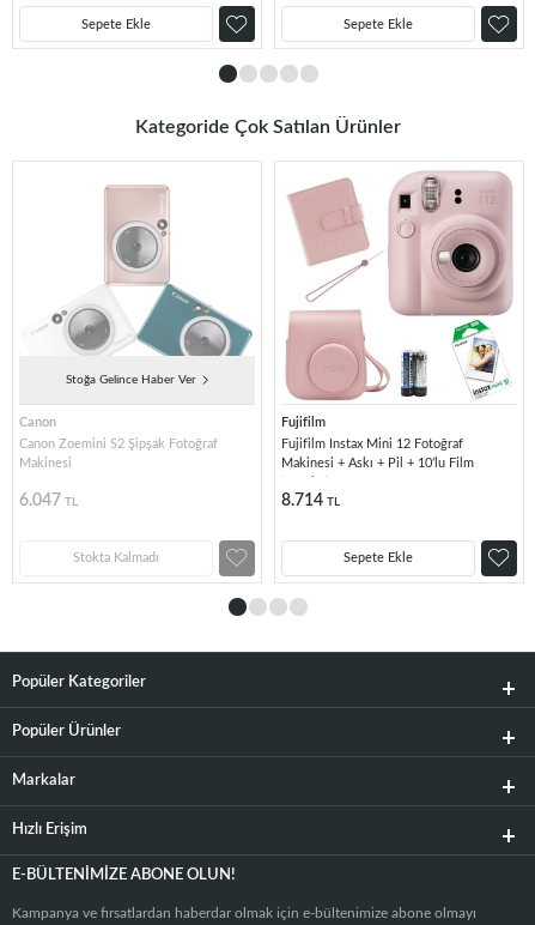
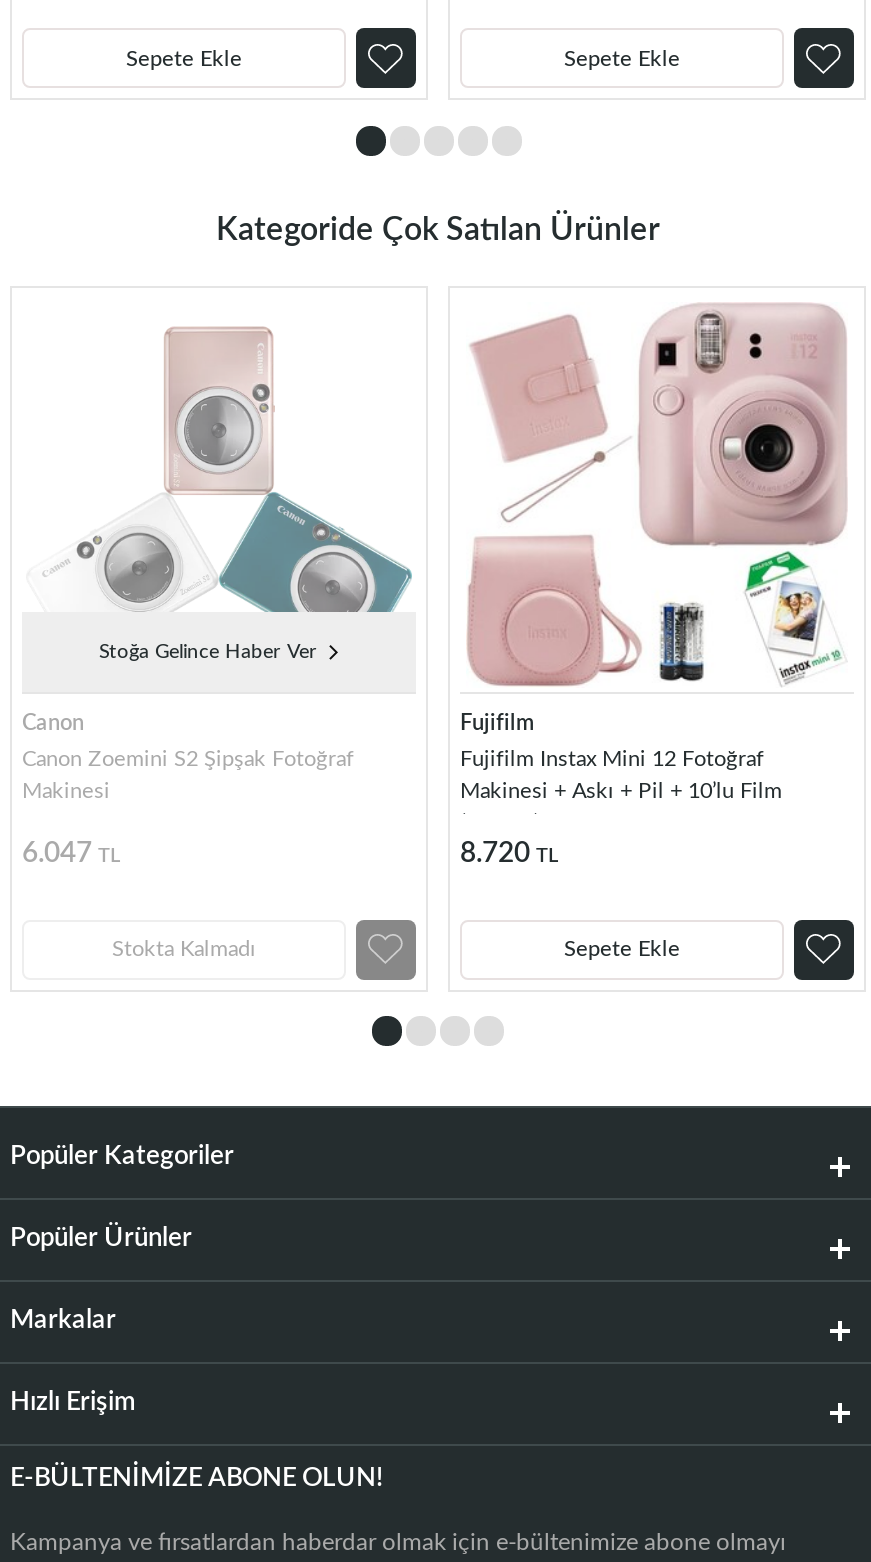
[281,493,340,510] 8.714 TL -> [460,841,558,869] 8.720 TL

